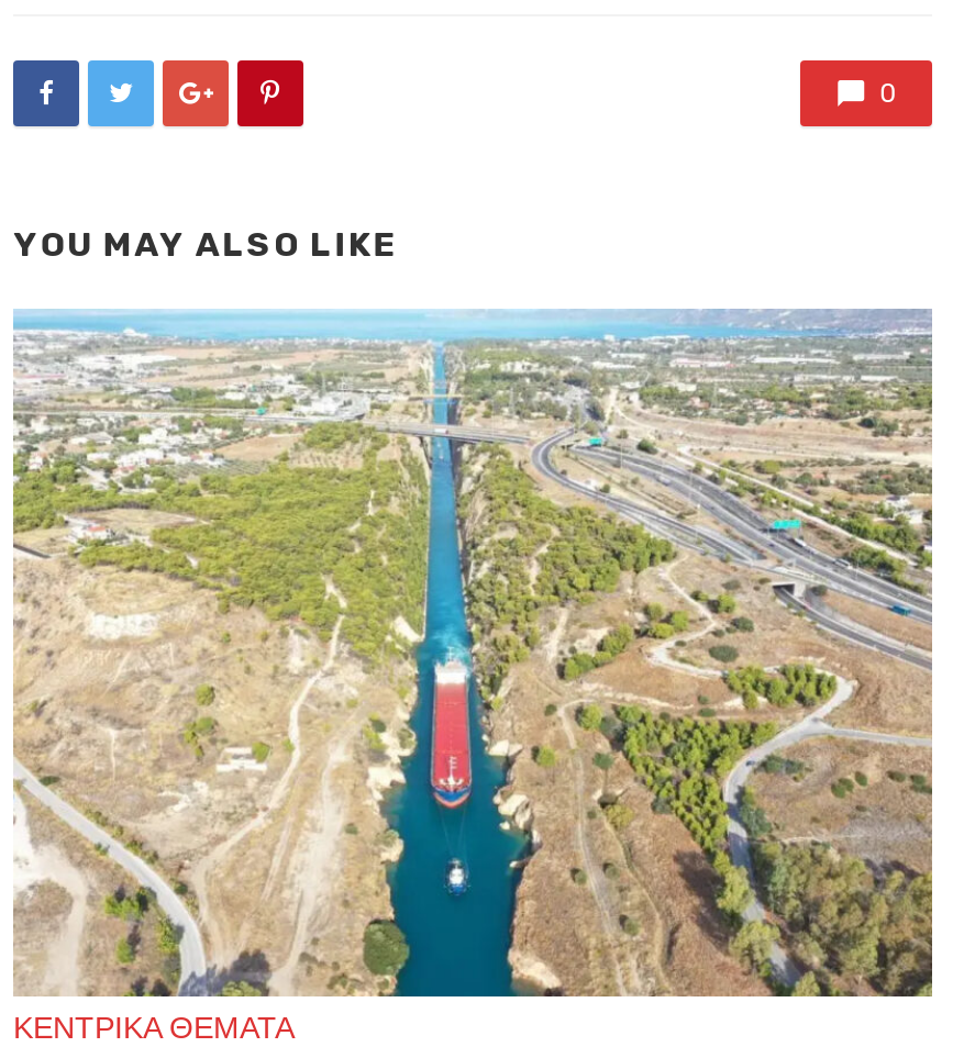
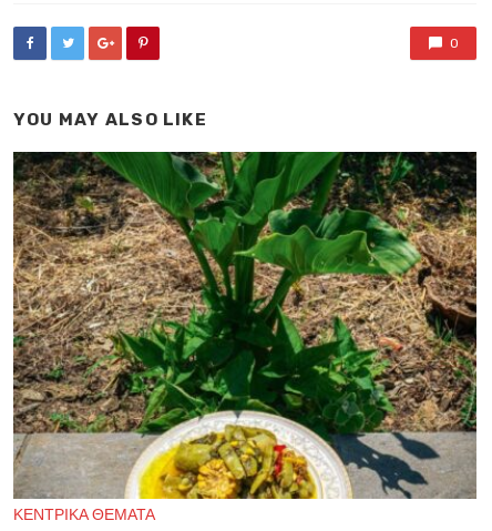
[11,309,934,999] [image] -> [12,151,478,500] [image]

